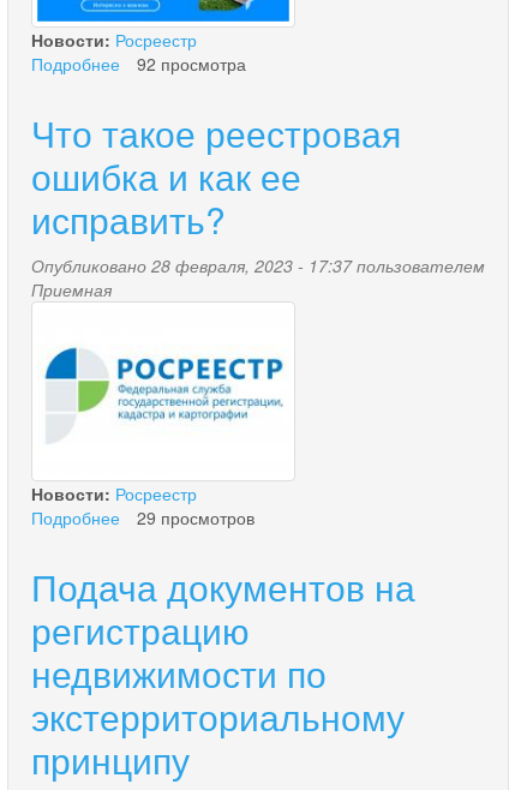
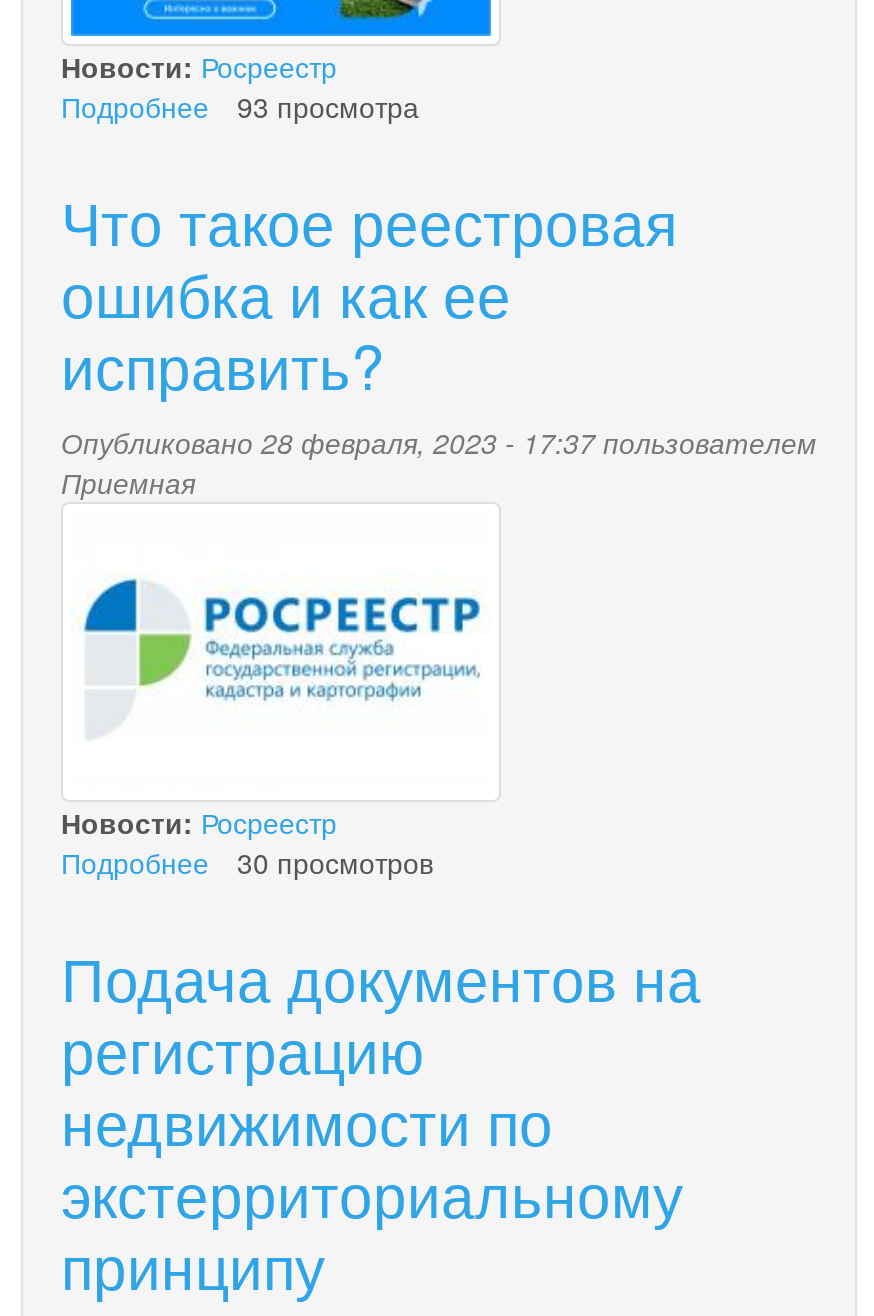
[31,51,246,75] Подробнее о 92 просмотра -> [61,85,419,125] Подробнее о 93 просмотра
[31,505,254,529] Подробнее о 29 просмотров -> [61,842,433,882] Подробнее о 30 просмотров

